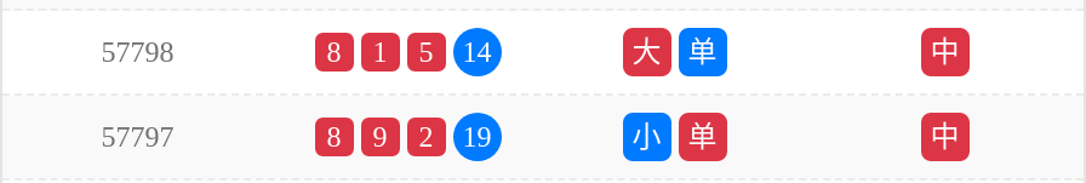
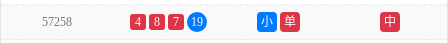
[101,35,174,69] 57798 -> [42,15,141,29] 57258 | 4
[101,35,959,154] 1 | 5 | 14 | 大 | 单 | 中 | 57797 | 8 | 9 | 2 -> [173,15,179,29] 7

